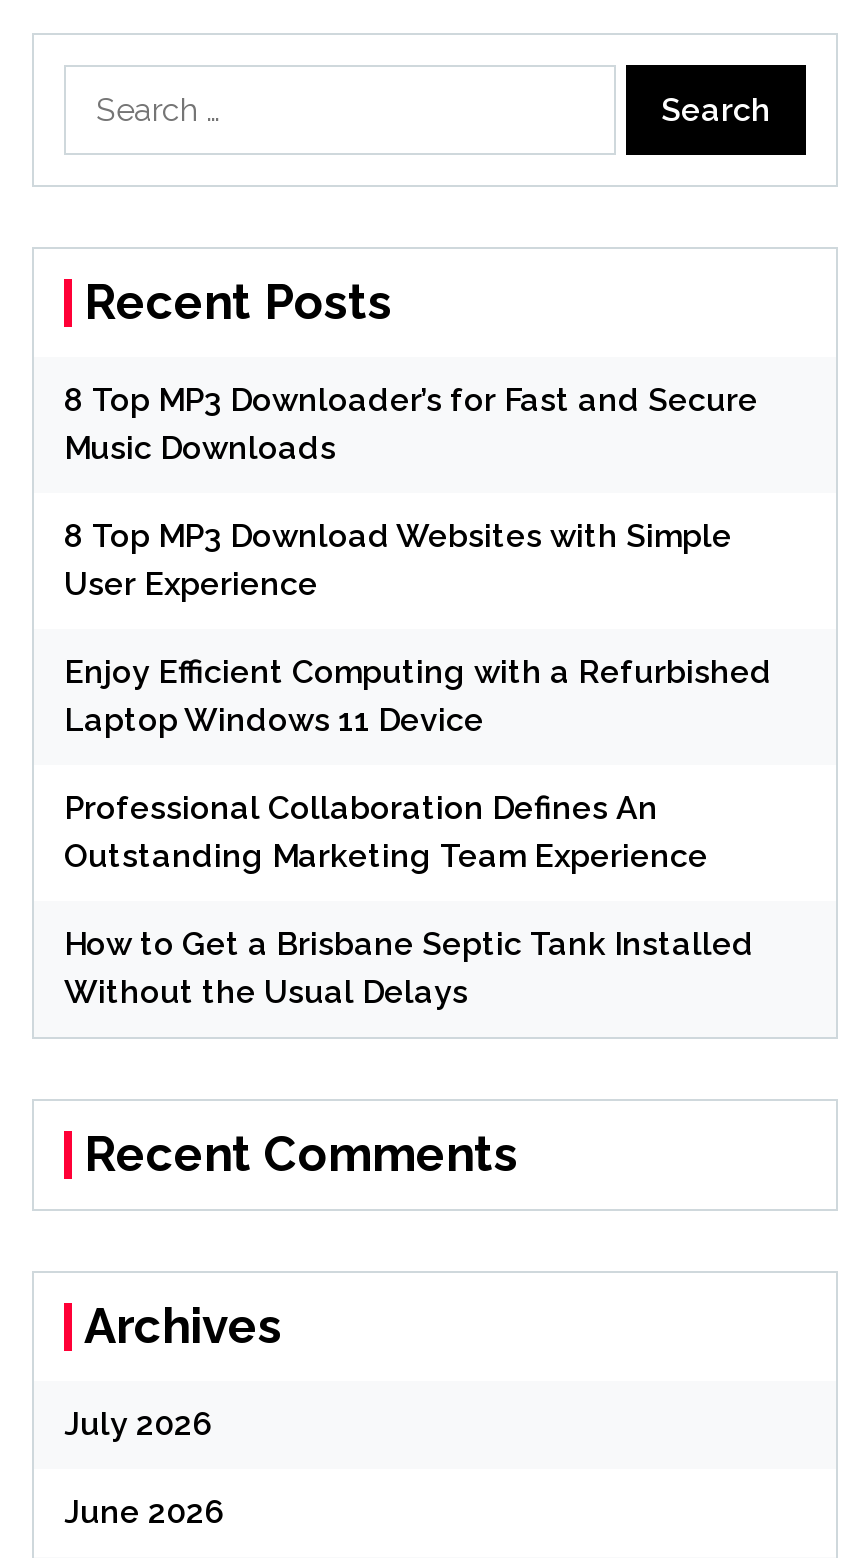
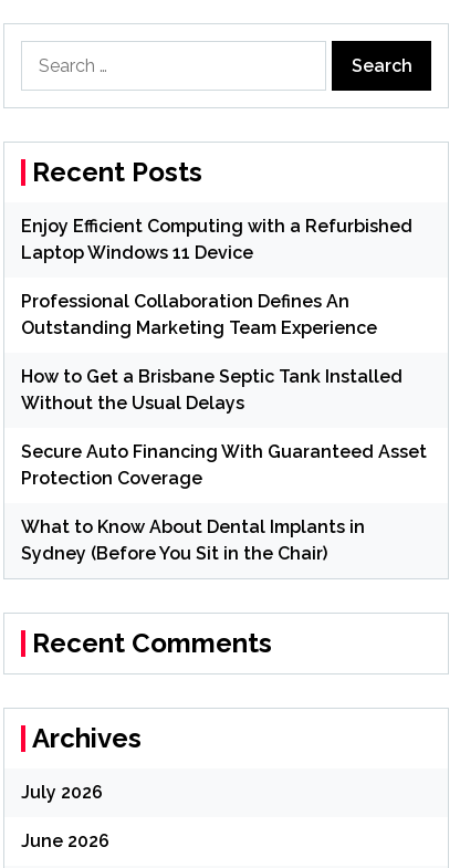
[64,381,758,603] 8 Top MP3 Downloader’s for Fast and Secure | Music Downloads | 8 Top MP3 Download Websites with Simple | User Experience -> none
moved [64,653,772,1011] -> [21,216,412,414]: Enjoy Efficient Computing with a Refurbished | Laptop Windows 11 Device | Professional Collaboration Defines An | Outstanding Marketing Team Experience | How to Get a Brisbane Septic Tank Installed | Without the Usual Delays
none -> [21,441,427,564] Secure Auto Financing With Guaranteed Asset | Protection Coverage | What to Know About Dental Implants in | Sydney (Before You Sit in the Chair)

